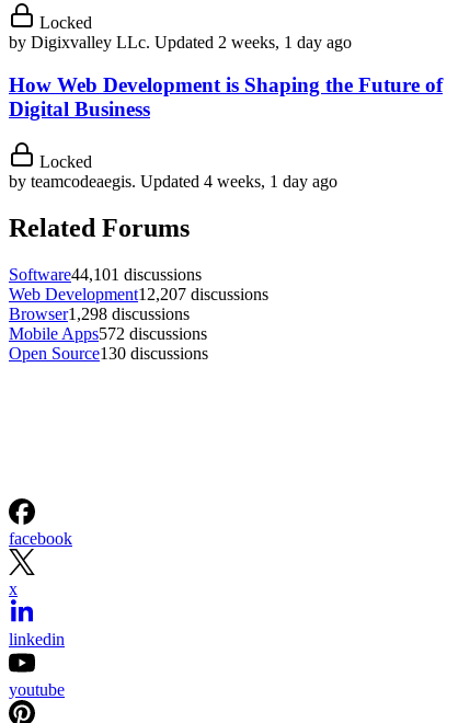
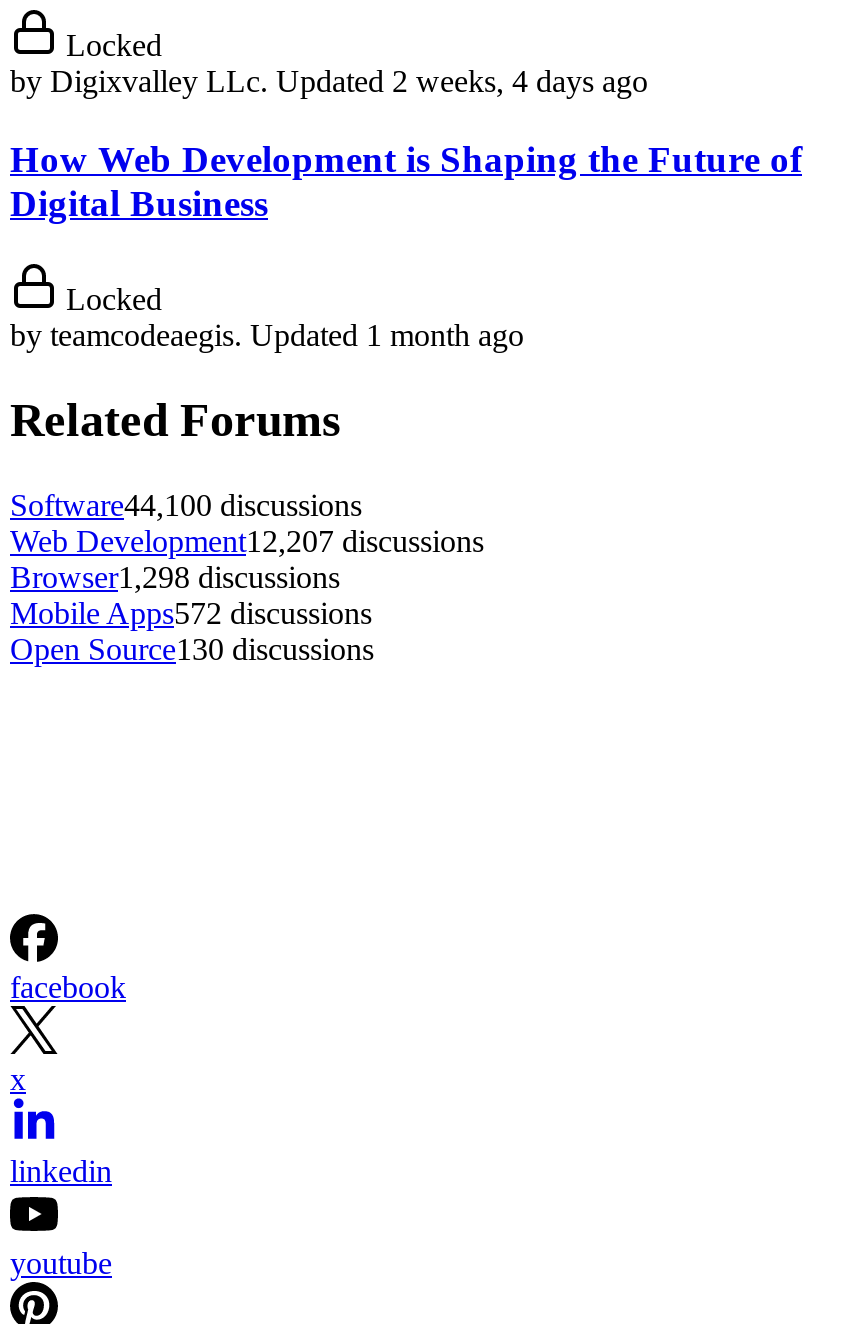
[9,33,352,51] by Digixvalley LLc. Updated 2 weeks, 1 day ago -> [10,64,648,98] by Digixvalley LLc. Updated 2 weeks, 4 days ago
[9,173,337,191] by teamcodeaegis. Updated 4 weeks, 1 day ago -> [10,319,524,353] by teamcodeaegis. Updated 1 month ago
[9,265,202,284] Software44,101 discussions -> [10,489,362,523] Software44,100 discussions

